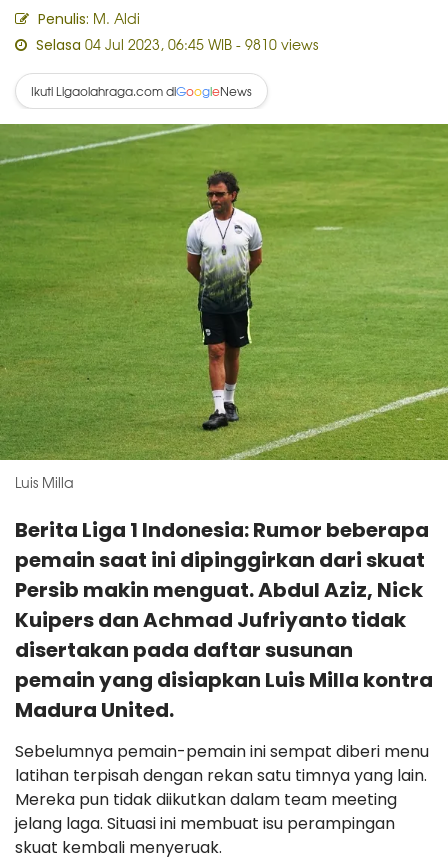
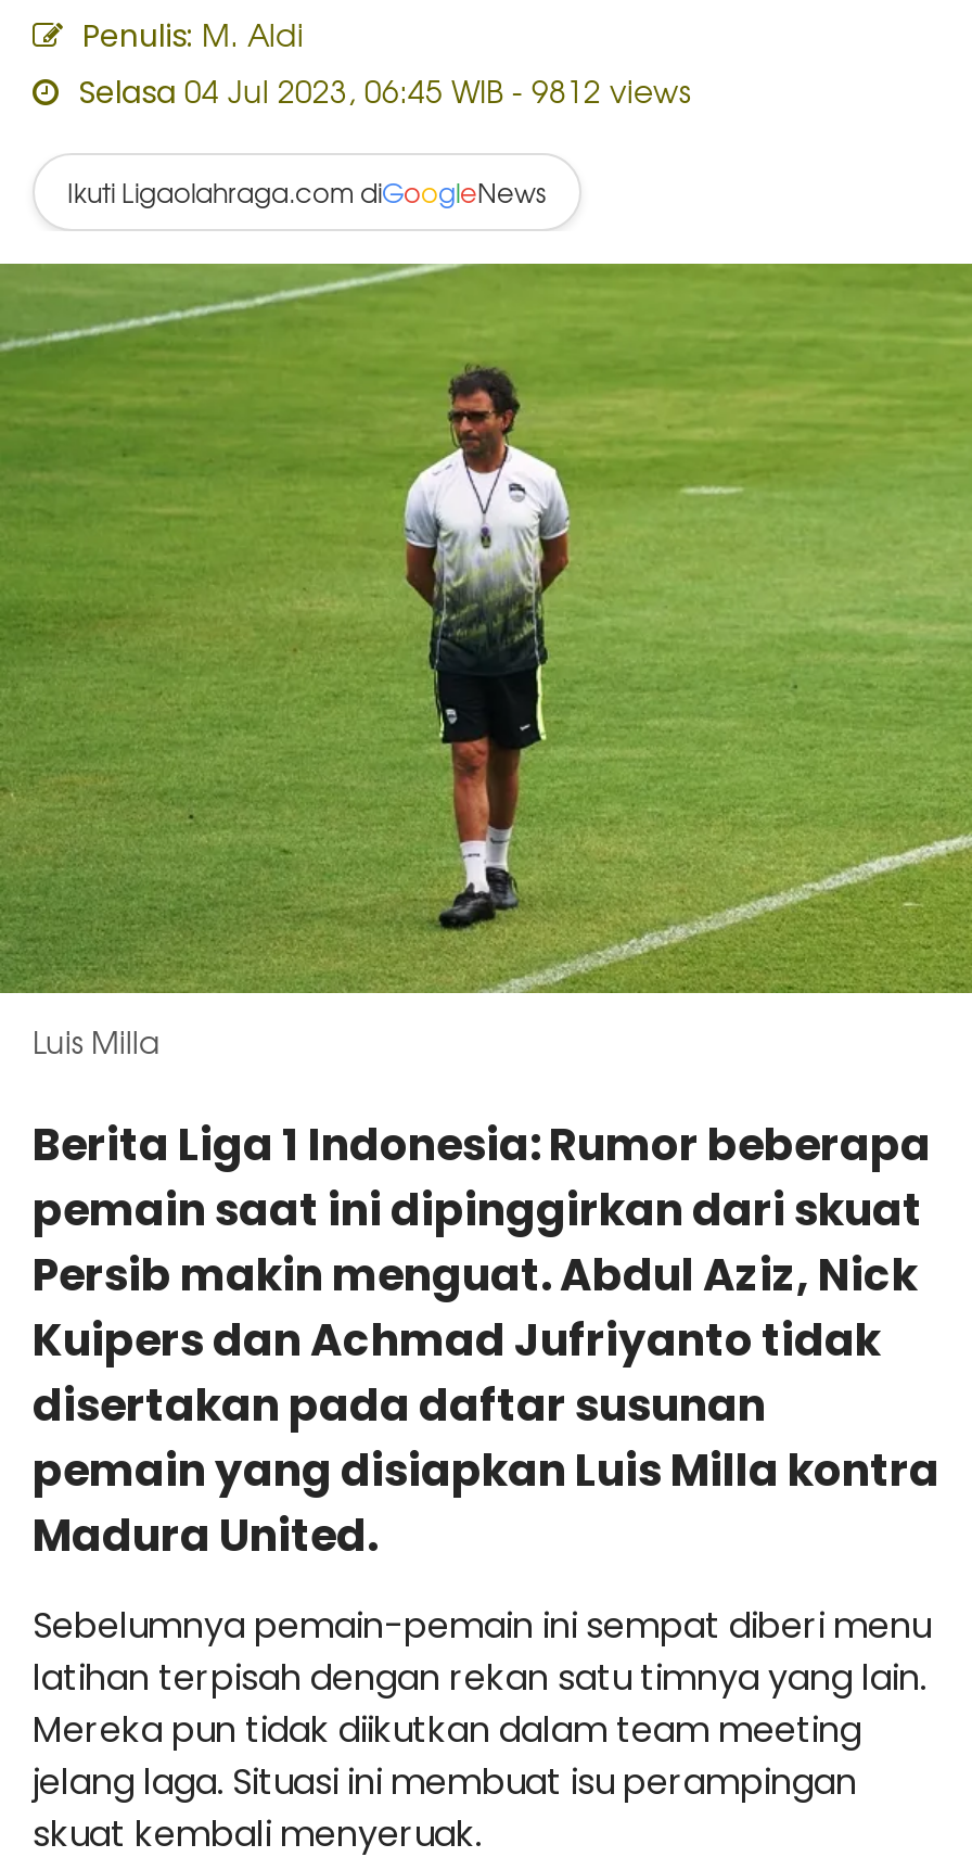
[32,34,318,54] Selasa 04 Jul 2023, 06:45 WIB - 9810 views -> [69,68,690,112] Selasa 04 Jul 2023, 06:45 WIB - 9812 views

